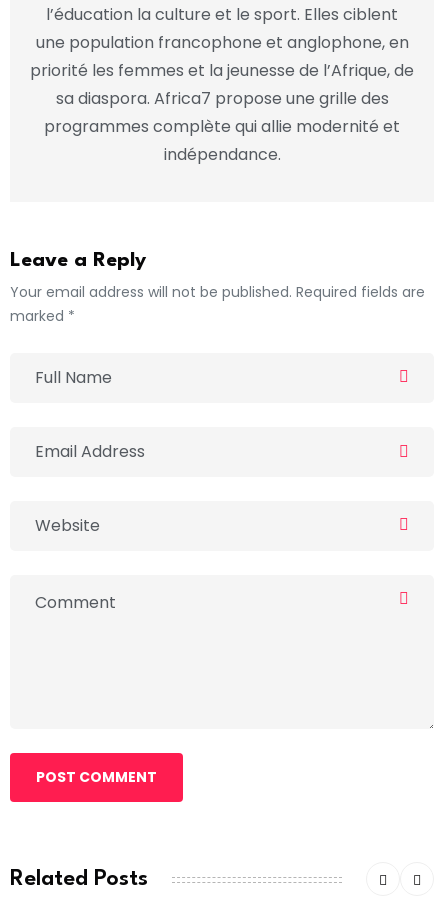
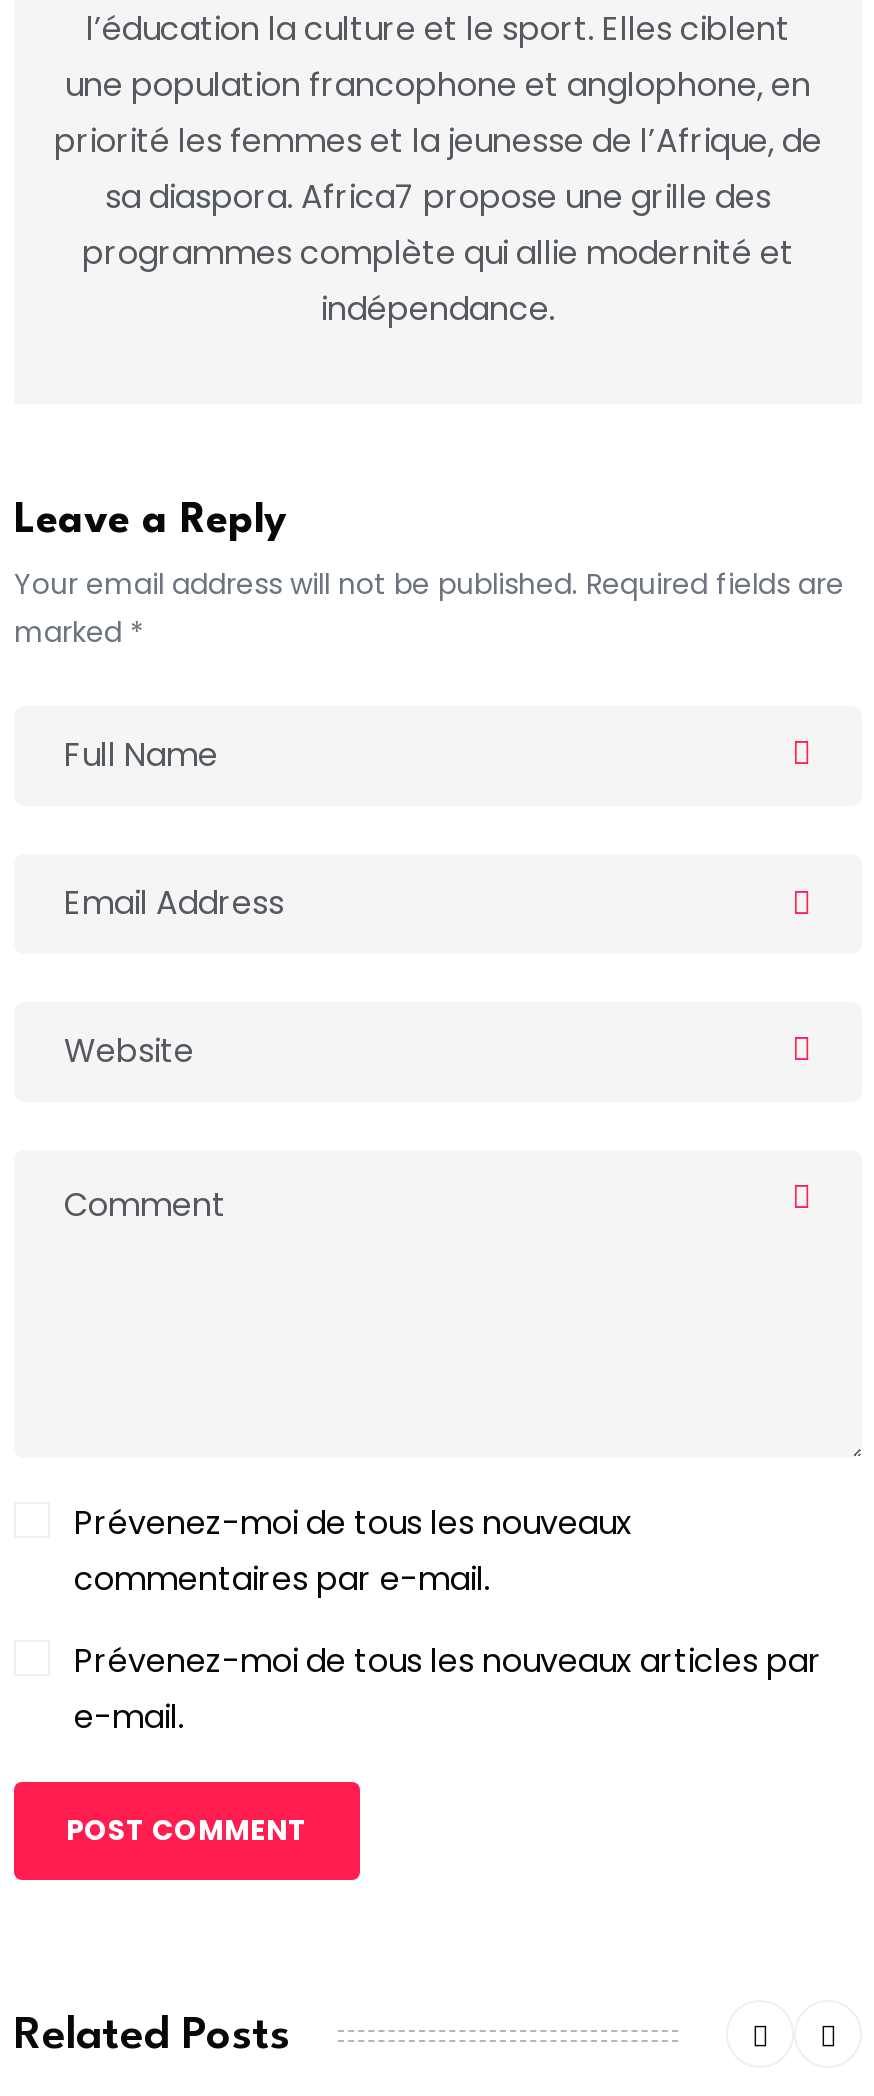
none -> [74,1499,822,1740] Prévenez-moi de tous les nouveaux | commentaires par e-mail. | Prévenez-moi de tous les nouveaux articles par | e-mail.

